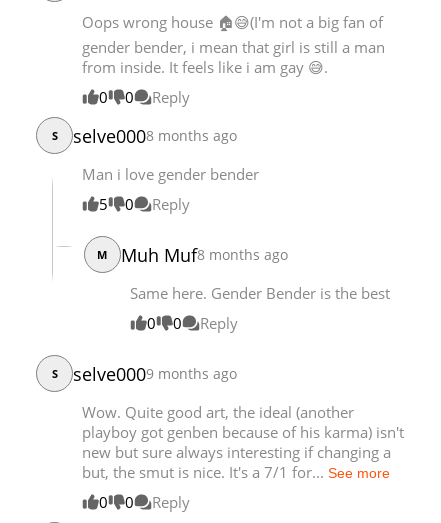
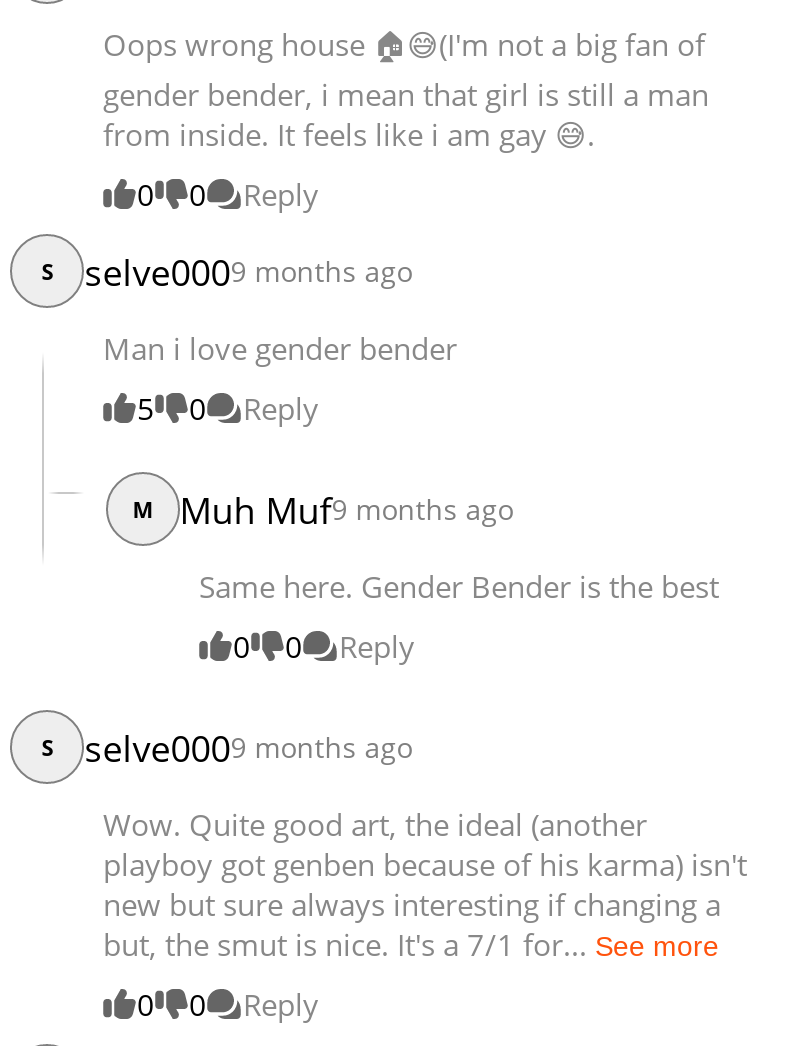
[73,124,237,148] selve0008 months ago -> [84,248,412,296] selve0009 months ago
[121,243,288,267] Muh Muf8 months ago -> [180,486,514,534] Muh Muf9 months ago

